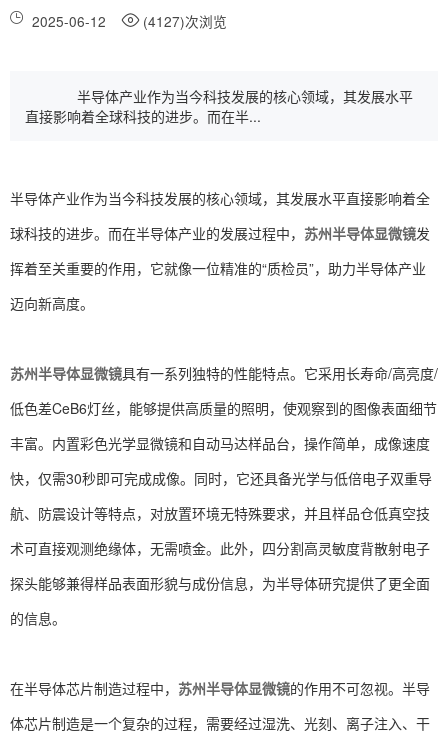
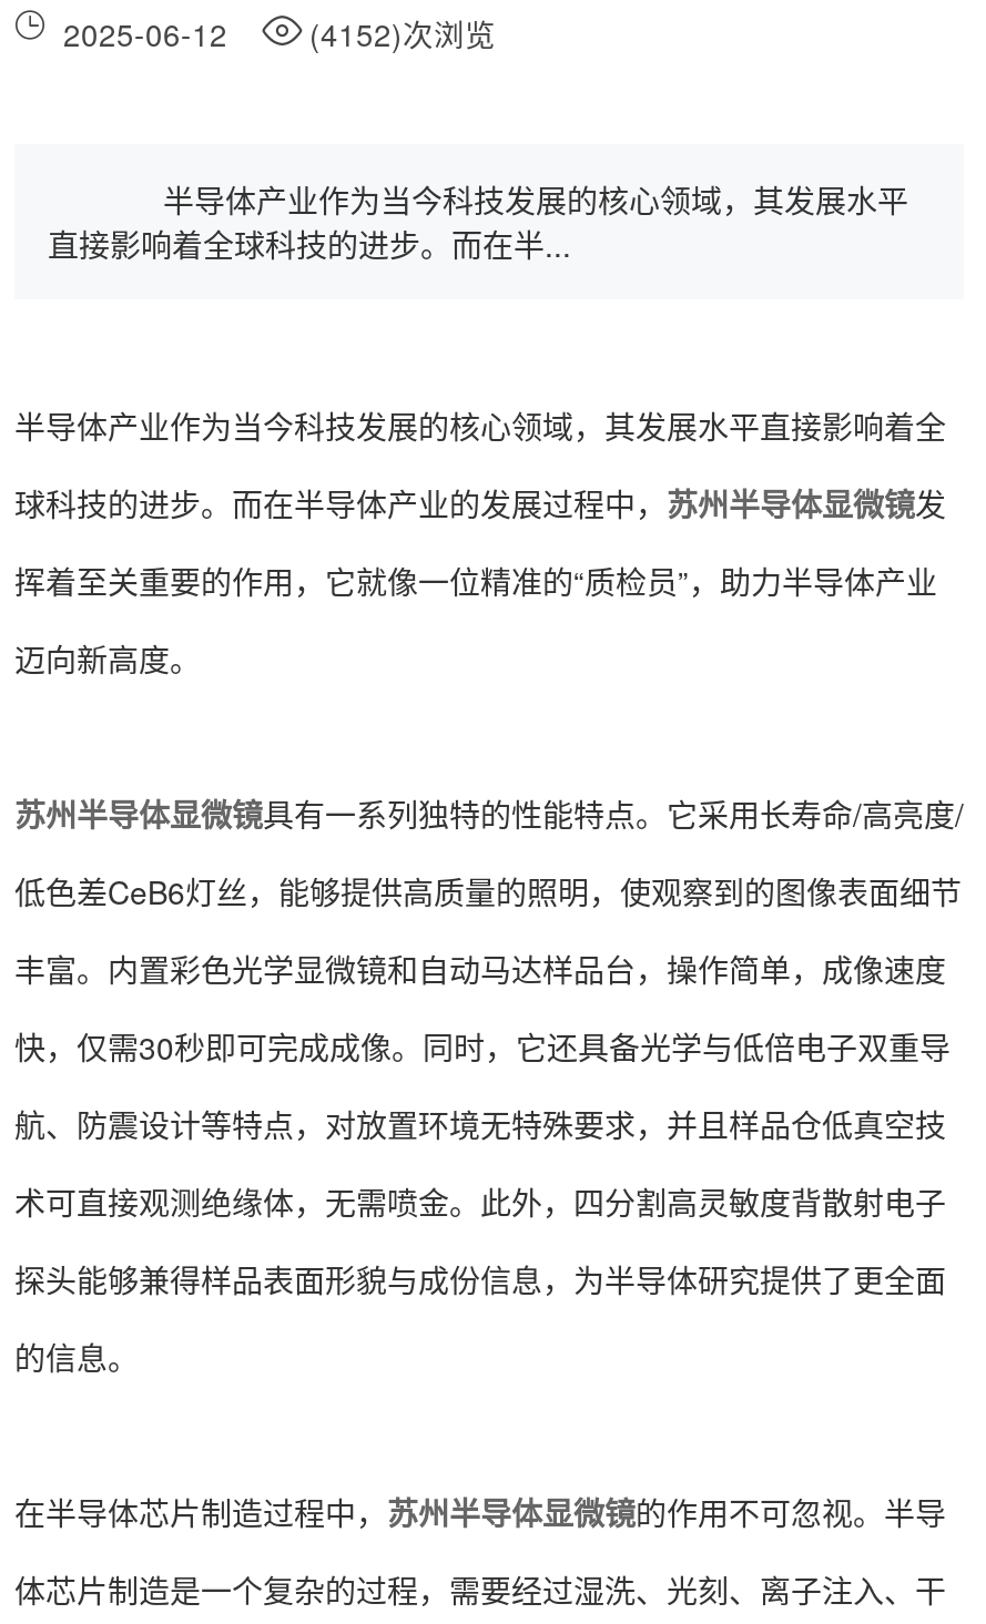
[32,11,227,31] 2025-06-12 (4127)次浏览 -> [63,11,496,55] 2025-06-12 (4152)次浏览

